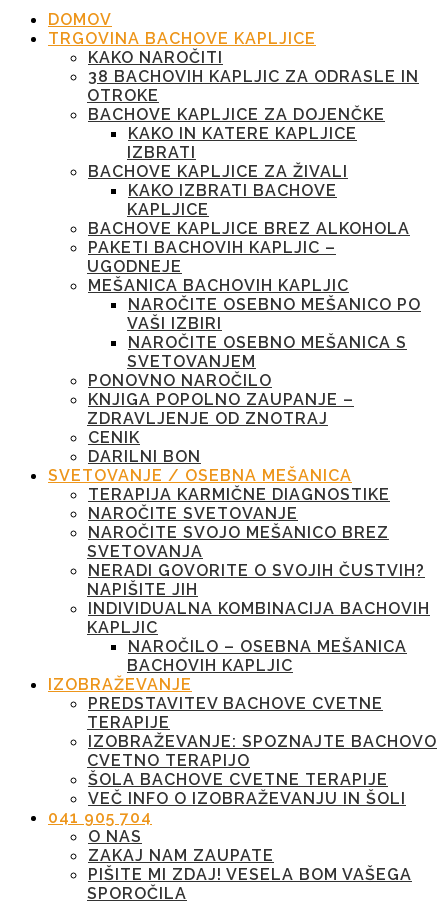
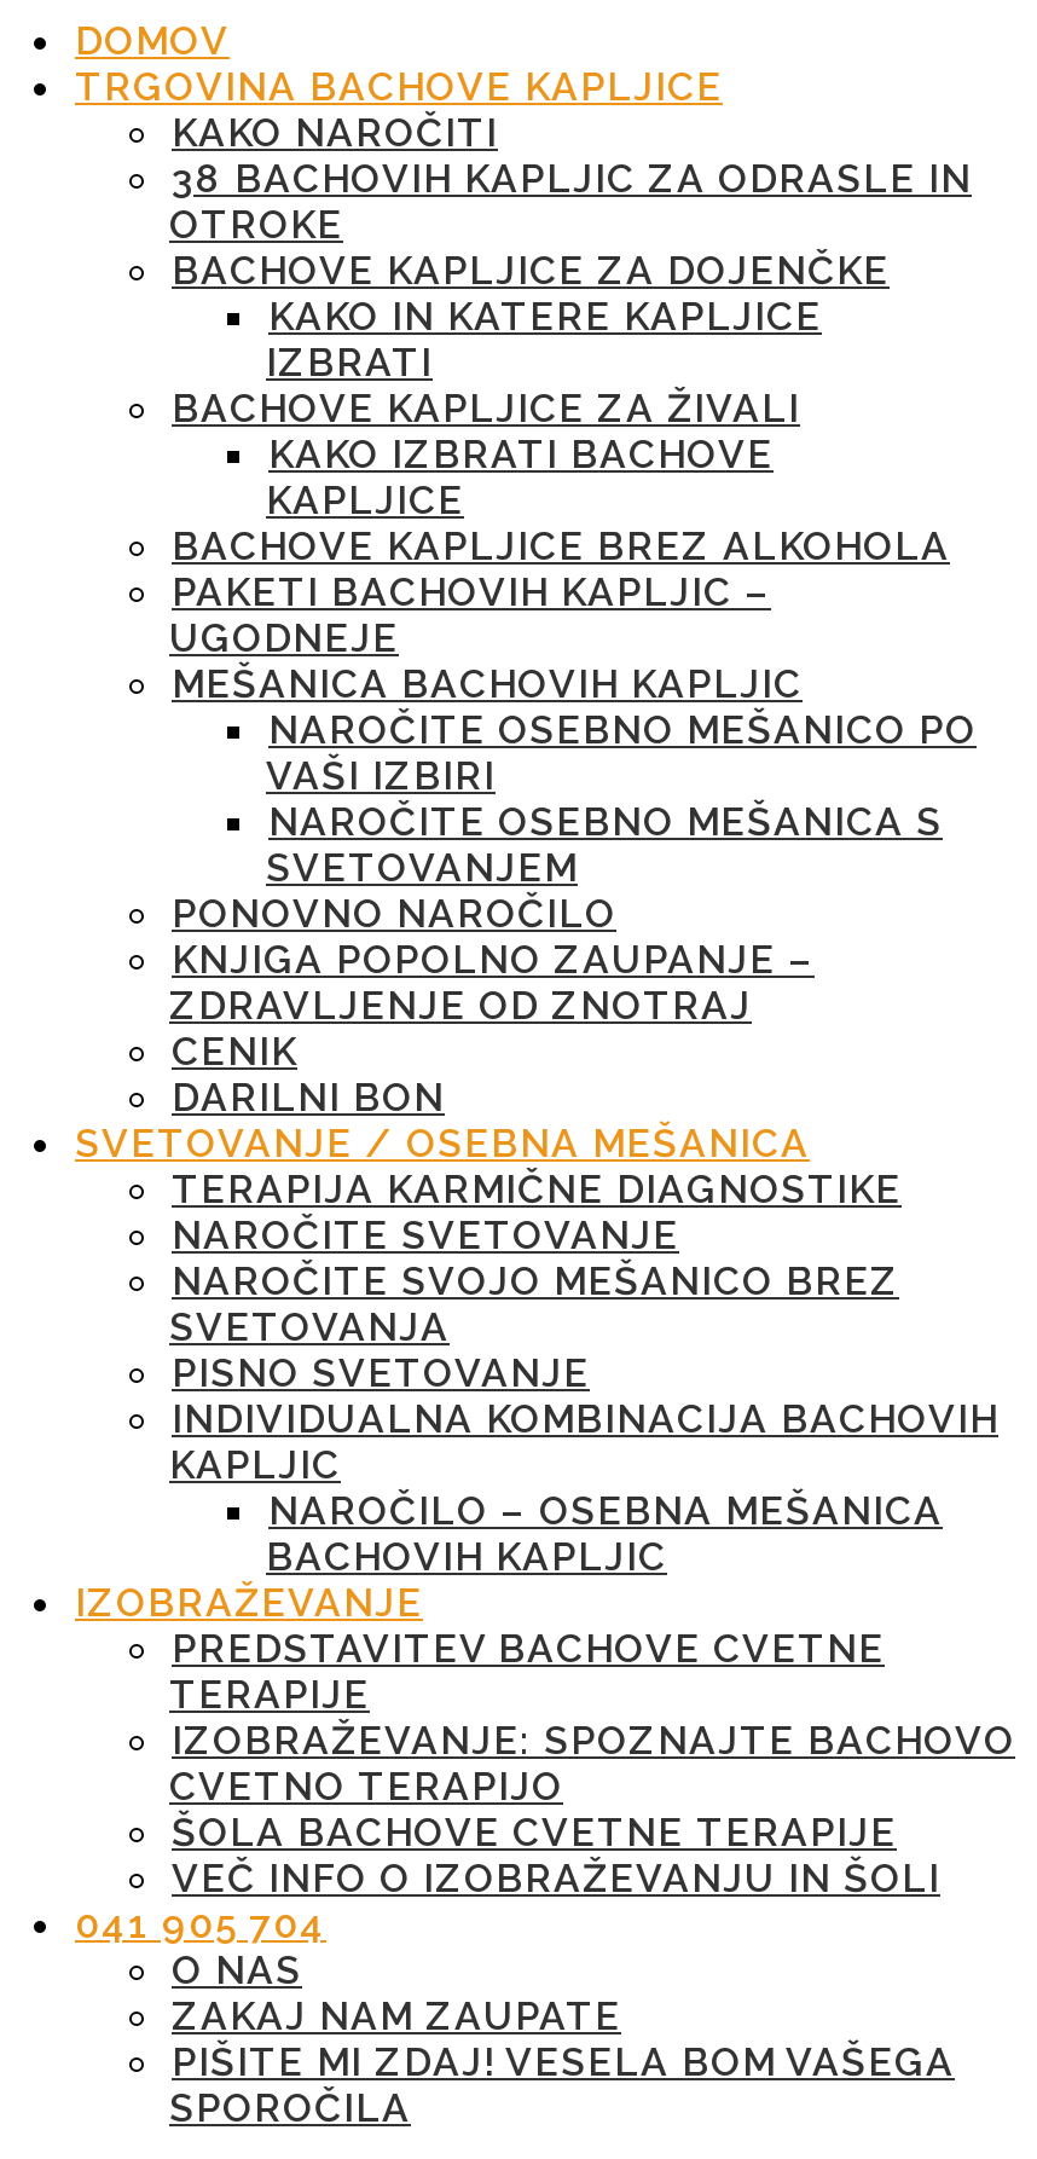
[87,561,425,599] NERADI GOVORITE O SVOJIH ČUSTVIH? | NAPIŠITE JIH -> [172,1350,590,1396] PISNO SVETOVANJE

